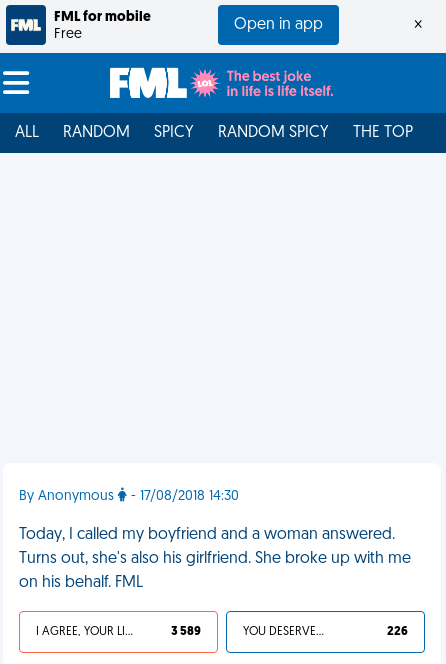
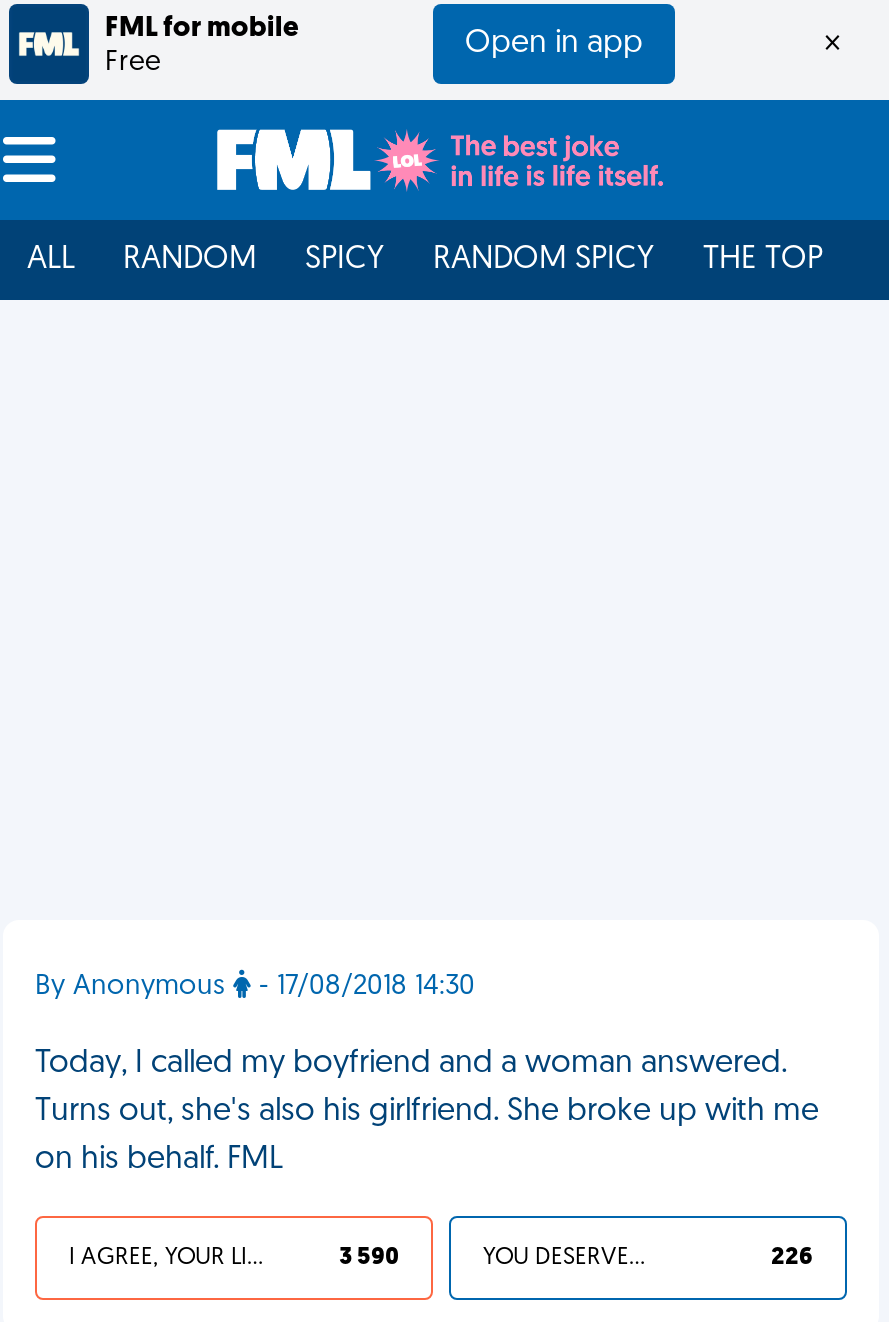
[171,626,201,638] 3 589 -> [339,1246,399,1270] 3 590

